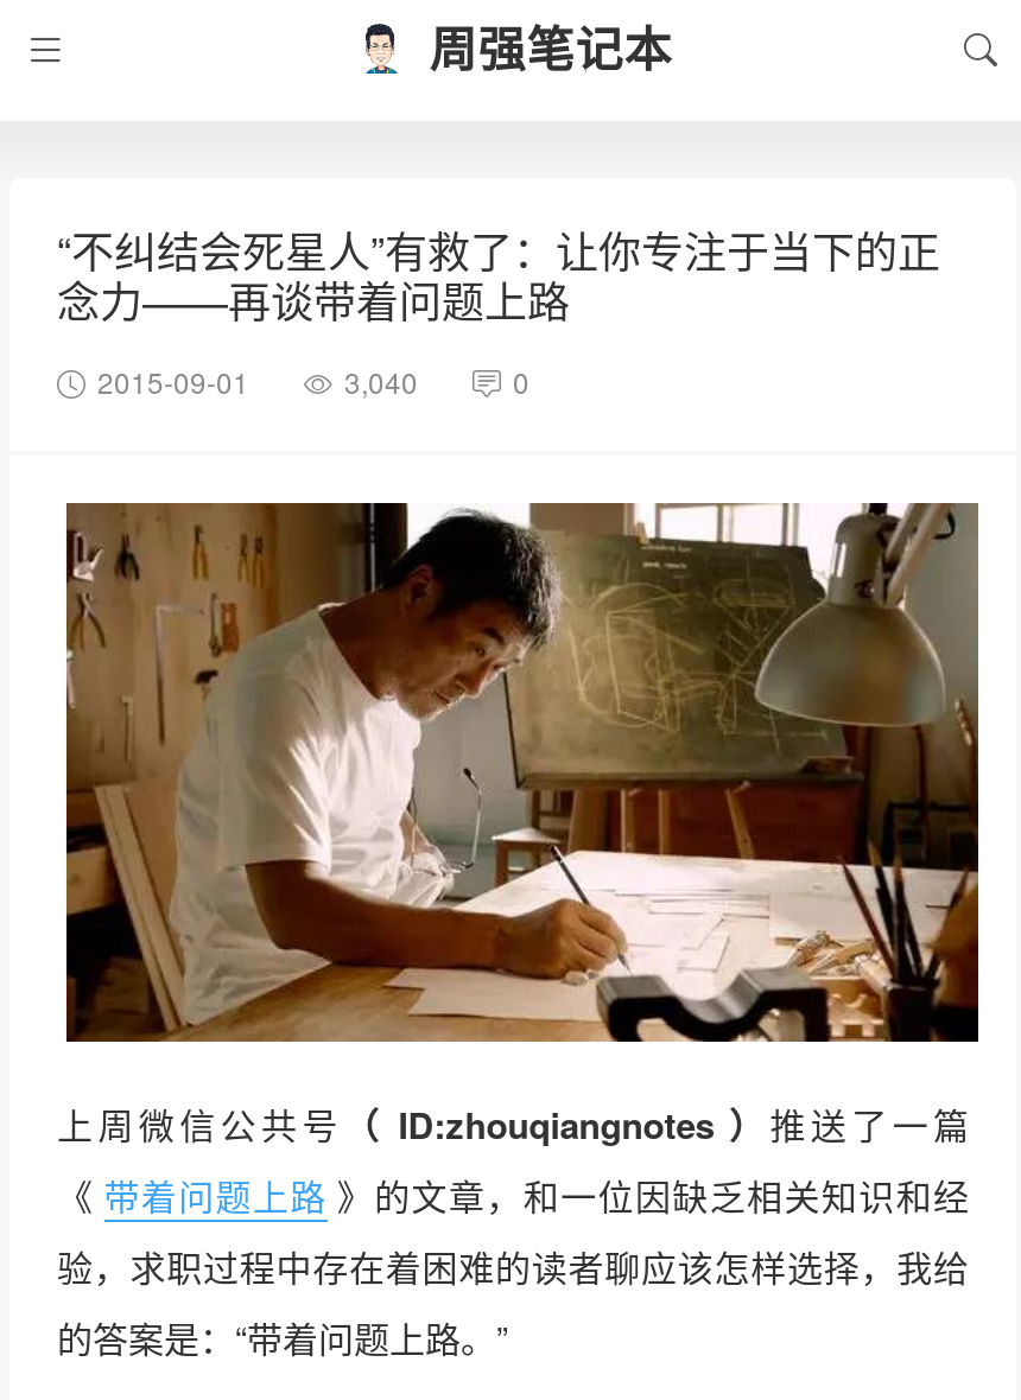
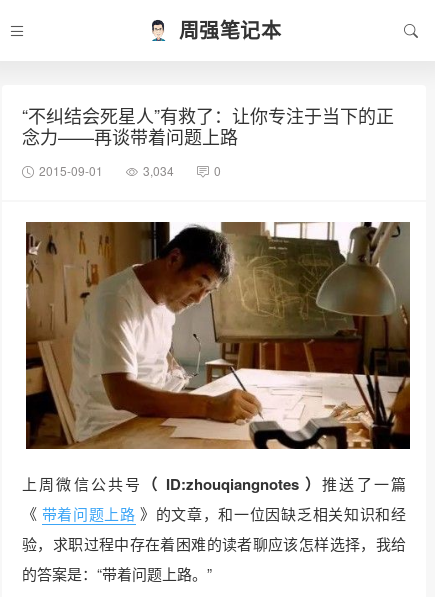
[344,361,418,401] 3,040 -> [143,162,174,179] 3,034

